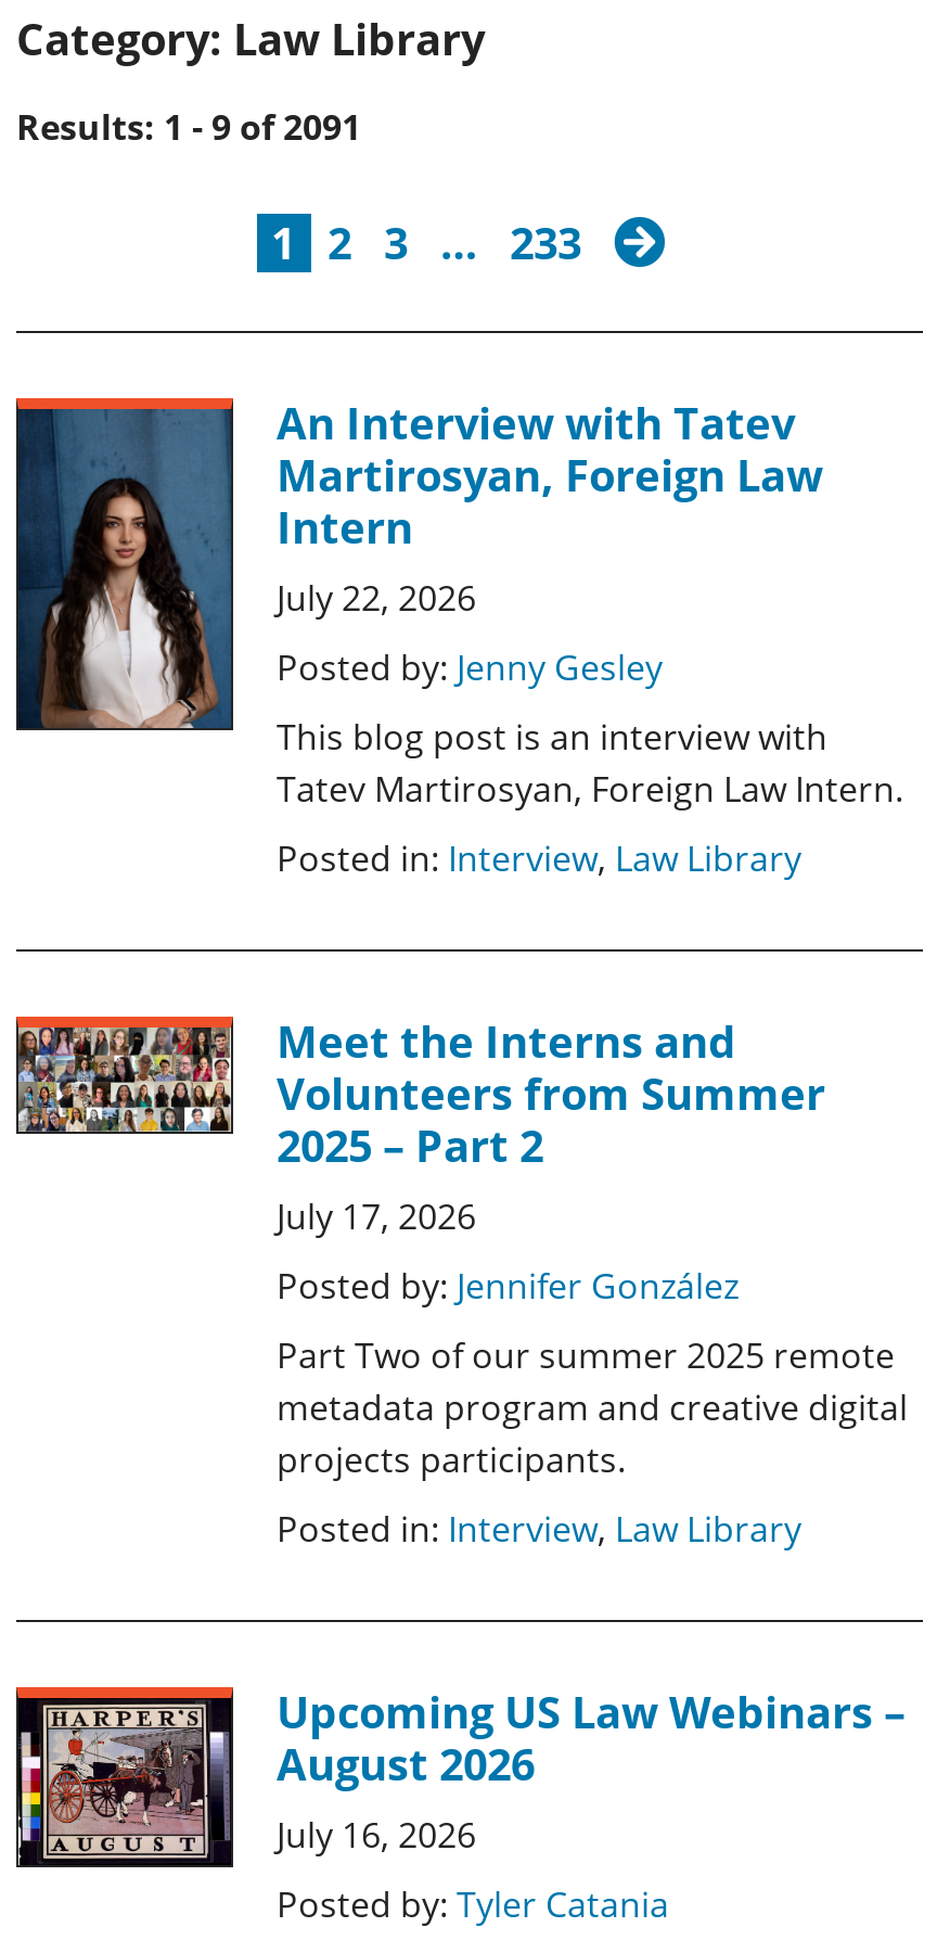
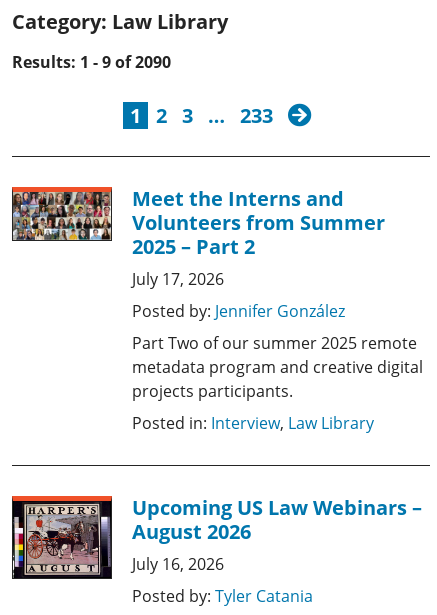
[16,104,361,151] Results: 1 - 9 of 2091 -> [12,51,171,73] Results: 1 - 9 of 2090
[14,394,903,883] [image] | An Interview with Tatev | Martirosyan, Foreign Law | Intern | July 22, 2026 | Posted by: Jenny Gesley | This blog post is an interview with | Tatev Martirosyan, Foreign Law Intern. | Posted in: Interview, Law Library -> none

